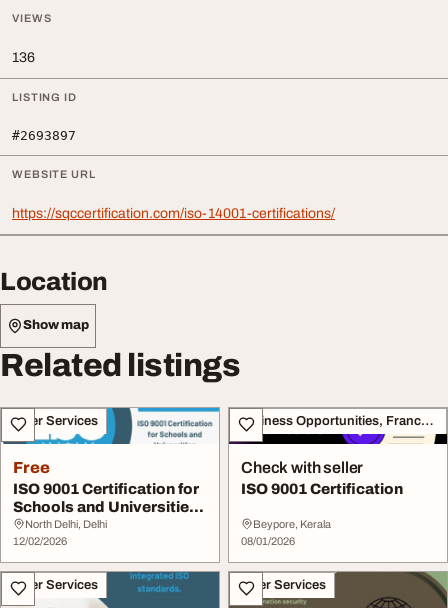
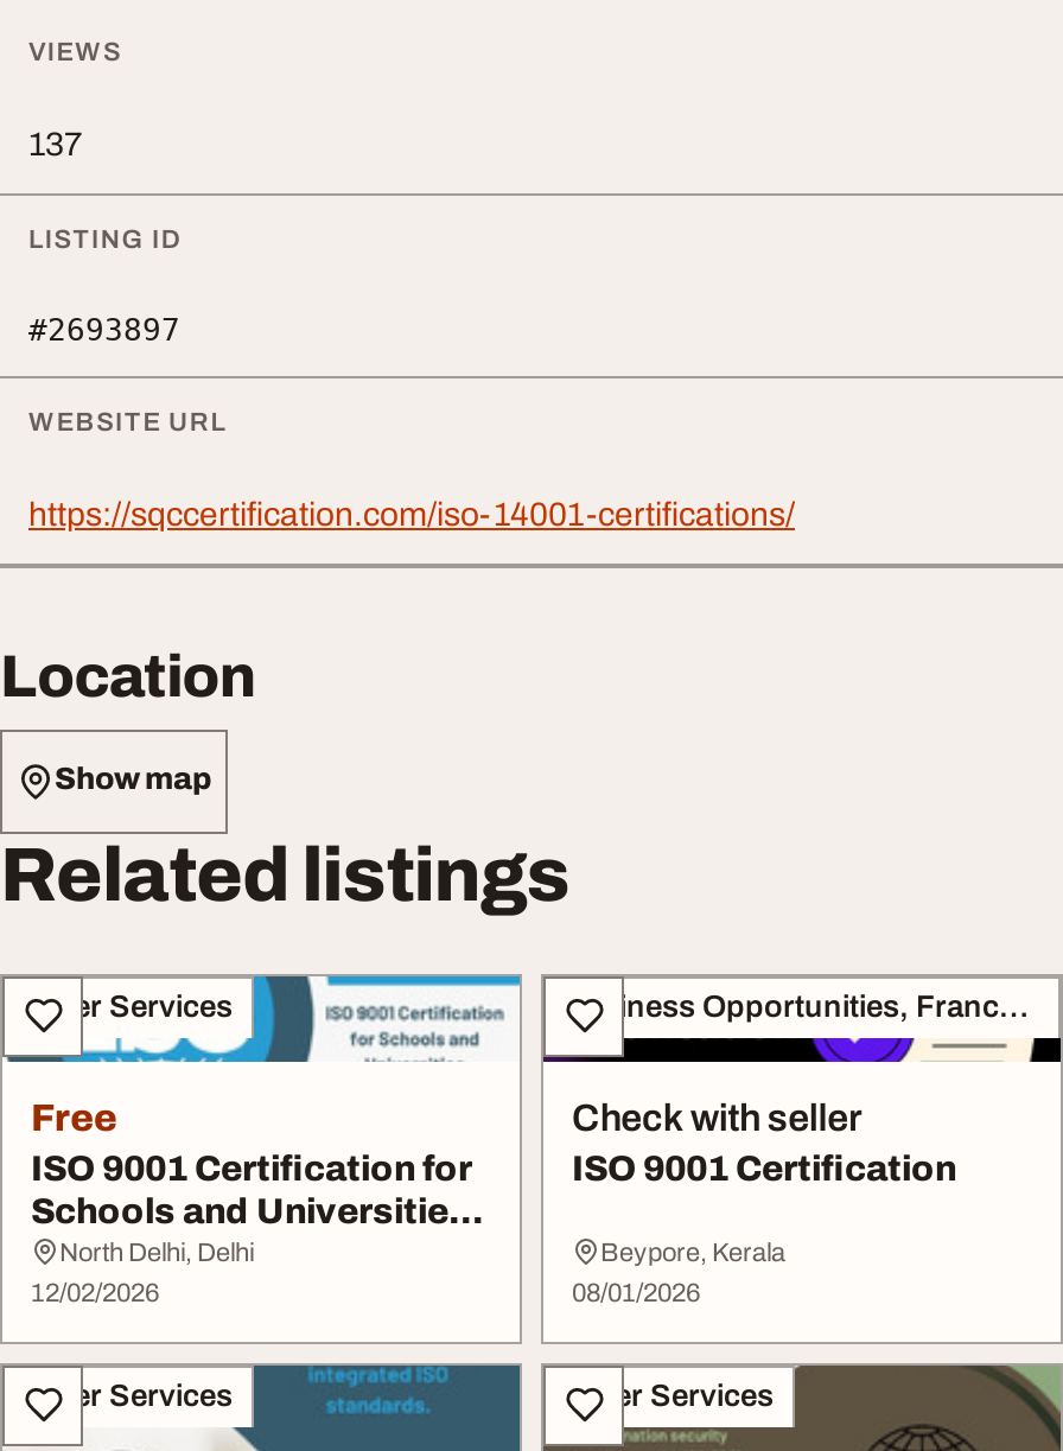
[12,50,35,65] 136 -> [28,126,83,162] 137

